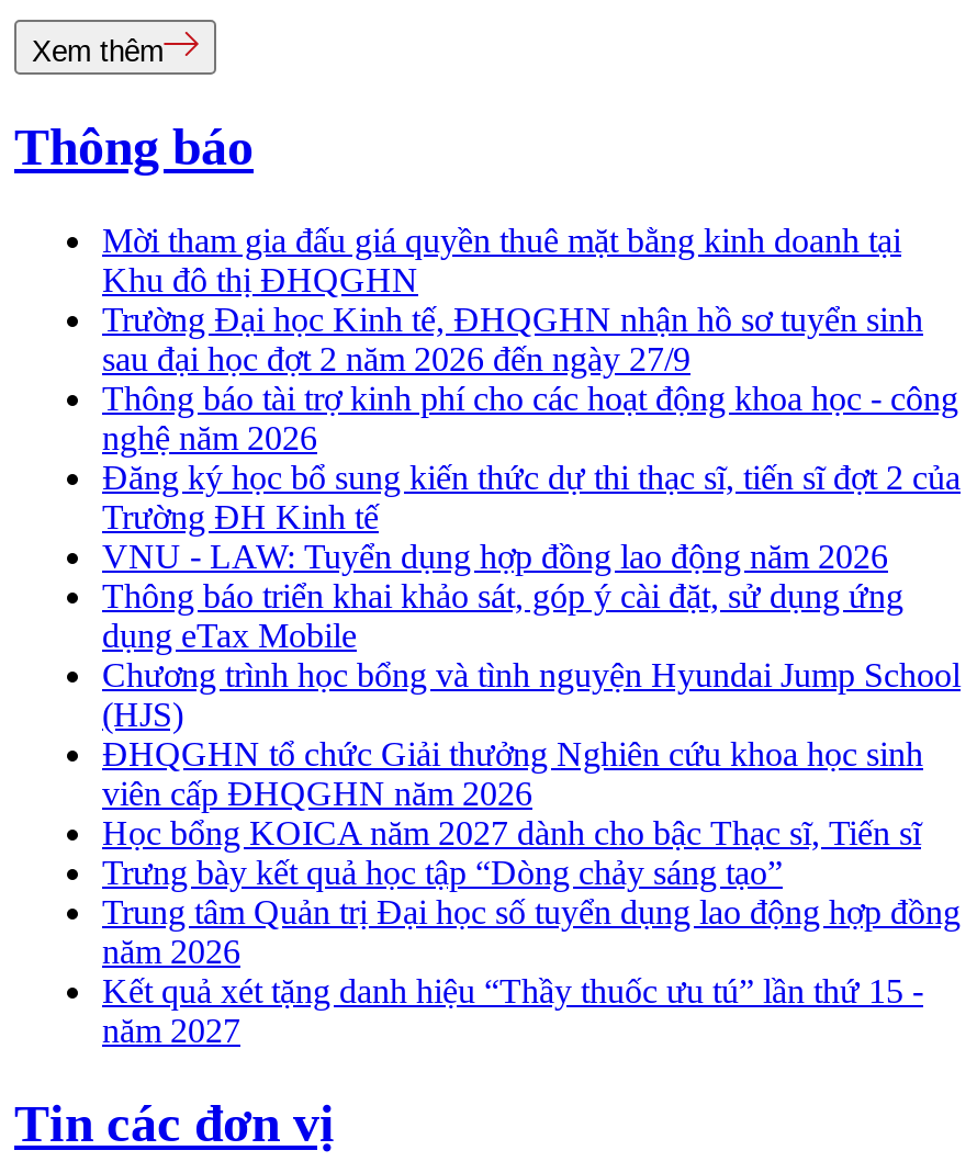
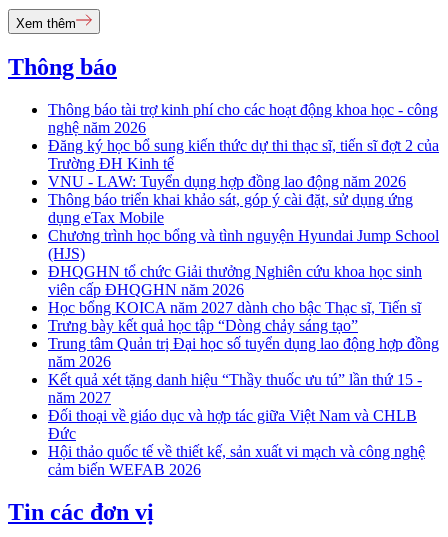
[102,222,923,378] Mời tham gia đấu giá quyền thuê mặt bằng kinh doanh tại | Khu đô thị ĐHQGHN | Trường Đại học Kinh tế, ĐHQGHN nhận hồ sơ tuyển sinh | sau đại học đợt 2 năm 2026 đến ngày 27/9 -> none
moved [102,380,961,1049] -> [48,101,439,406]: Thông báo tài trợ kinh phí cho các hoạt động khoa học - công | nghệ năm 2026 | Đăng ký học bổ sung kiến thức dự thi thạc sĩ, tiến sĩ đợt 2 của | ... | Kết quả xét tặng danh hiệu “Thầy thuốc ưu tú” lần thứ 15 - | năm 2027
none -> [48,407,425,478] Đối thoại về giáo dục và hợp tác giữa Việt Nam và CHLB | Đức | Hội thảo quốc tế về thiết kế, sản xuất vi mạch và công nghệ | cảm biến WEFAB 2026

